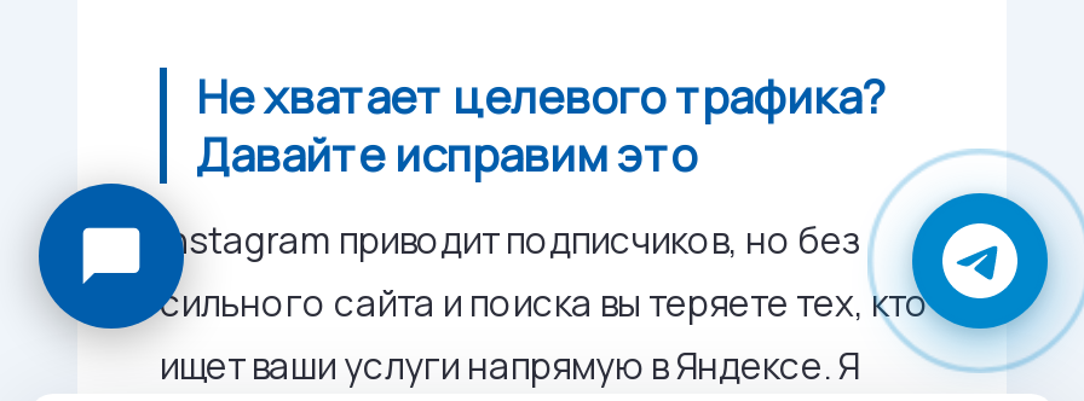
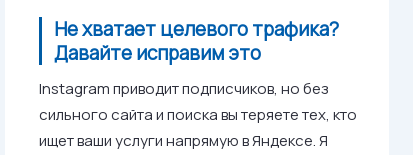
[871,147,1077,374] [image] -> none
[34,179,172,341] [image] -> none

